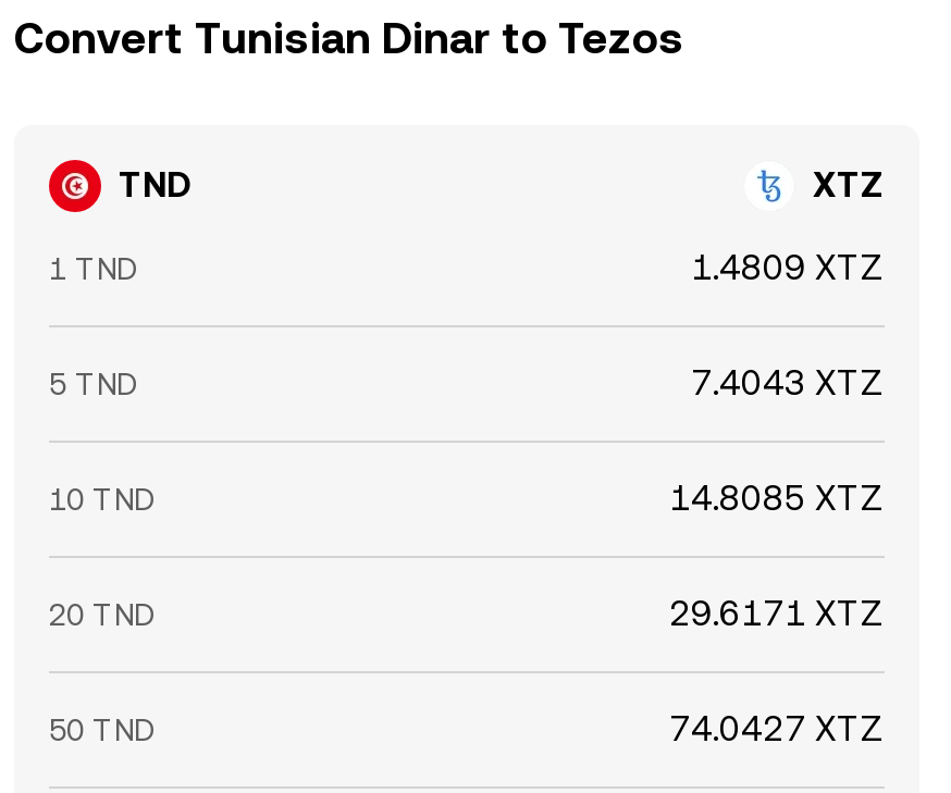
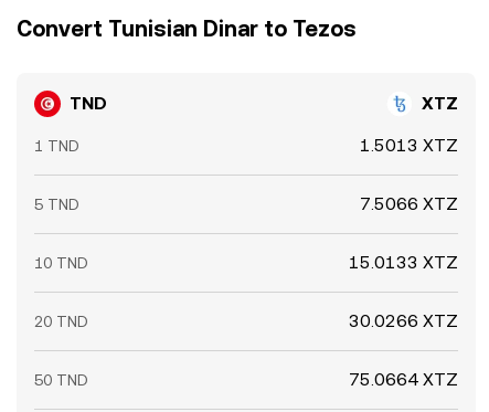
[691,247,885,288] 1.4809 XTZ -> [360,135,458,156] 1.5013 XTZ
[691,362,885,404] 7.4043 XTZ -> [360,193,458,214] 7.5066 XTZ
[669,478,885,519] 14.8085 XTZ -> [349,252,458,273] 15.0133 XTZ
[669,593,885,634] 29.6171 XTZ -> [349,310,458,331] 30.0266 XTZ
[669,708,885,749] 74.0427 XTZ -> [349,369,458,390] 75.0664 XTZ

